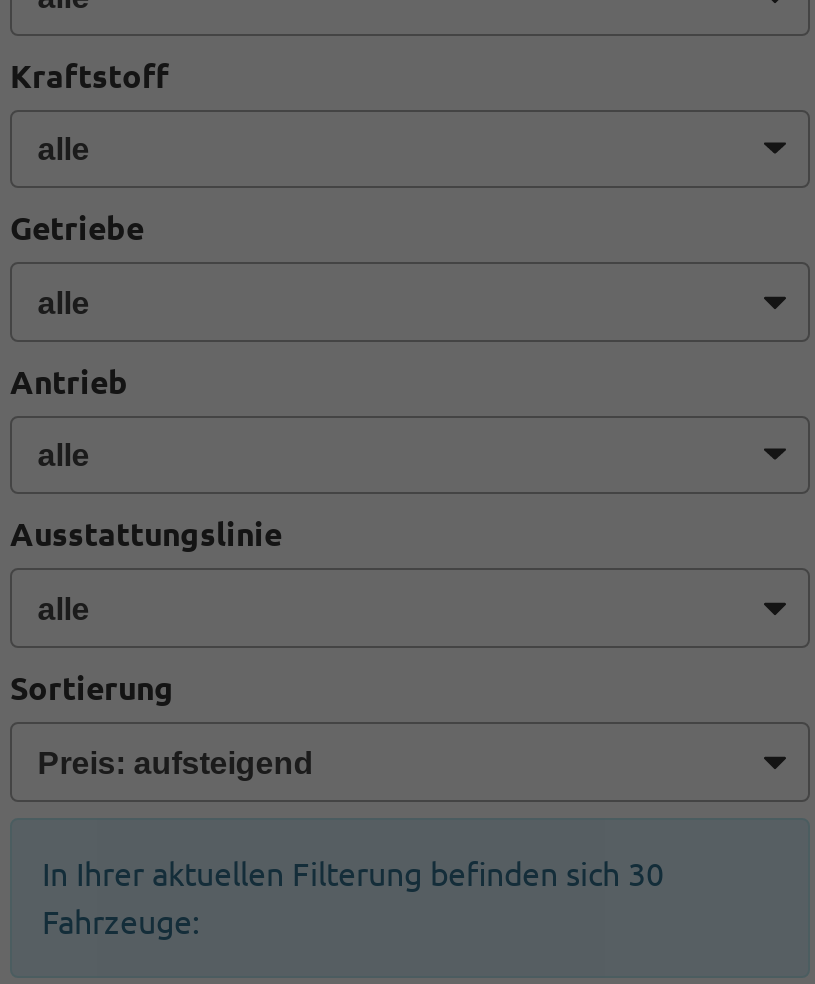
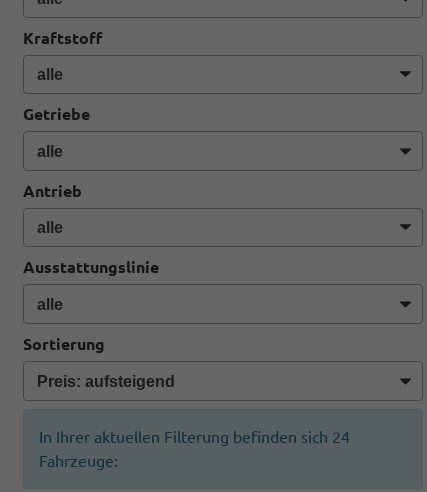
[42,855,664,891] In Ihrer aktuellen Filterung befinden sich 30 -> [39,428,350,446] In Ihrer aktuellen Filterung befinden sich 24

